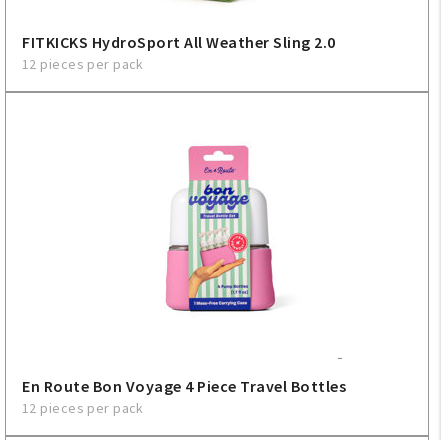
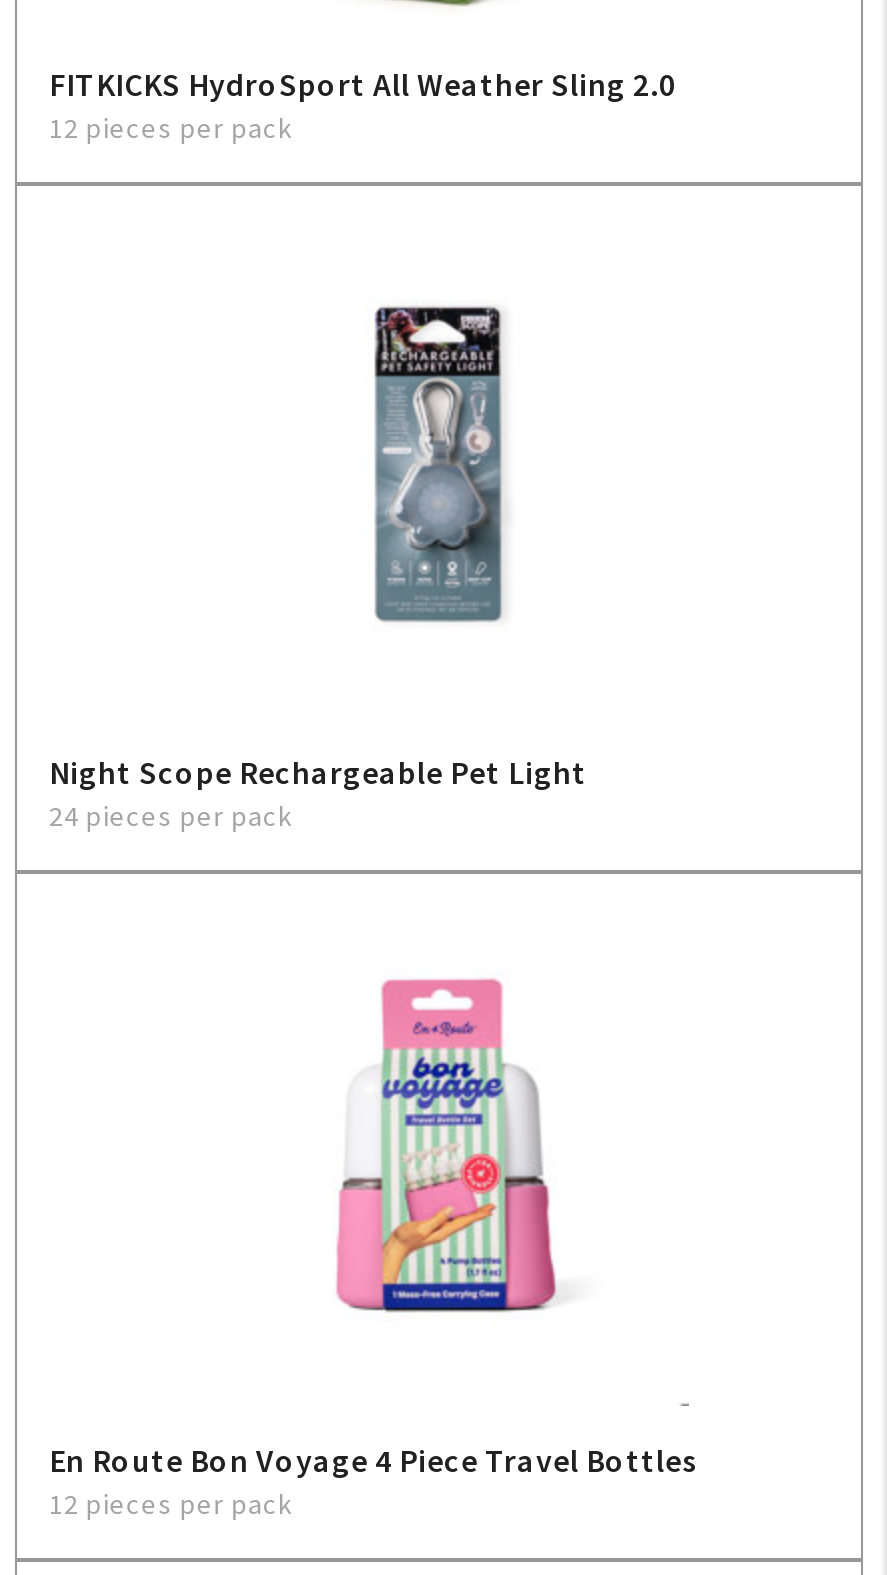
none -> [49,752,587,834] Night Scope Rechargeable Pet Light | 24 pieces per pack
none -> [373,292,507,622] [image]

